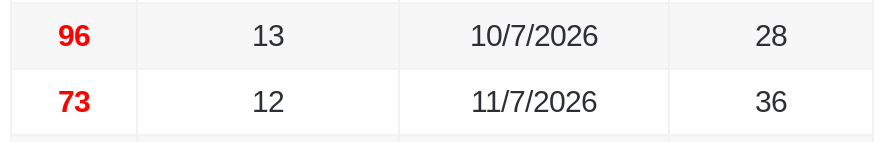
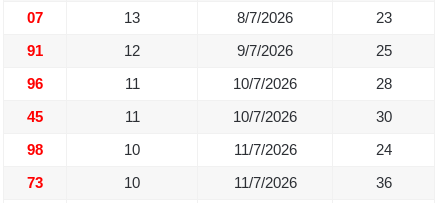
[58,17,90,51] 96 -> [27,9,43,26] 07
none -> [27,9,391,92] 8/7/2026 | 23 | 91 | 12 | 9/7/2026 | 25 | 96 | 11
none -> [27,108,391,158] 45 | 11 | 10/7/2026 | 30 | 98 | 10 | 11/7/2026 | 24
[252,83,284,117] 12 -> [124,174,140,191] 10

